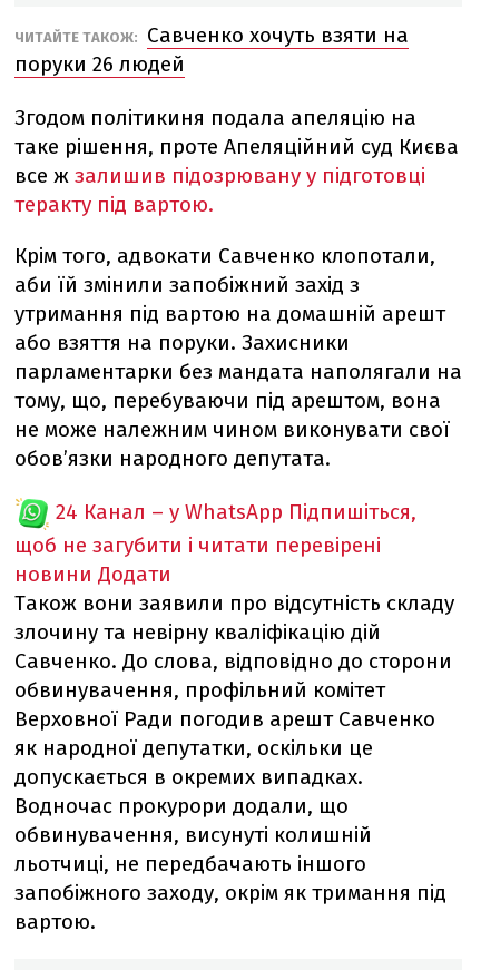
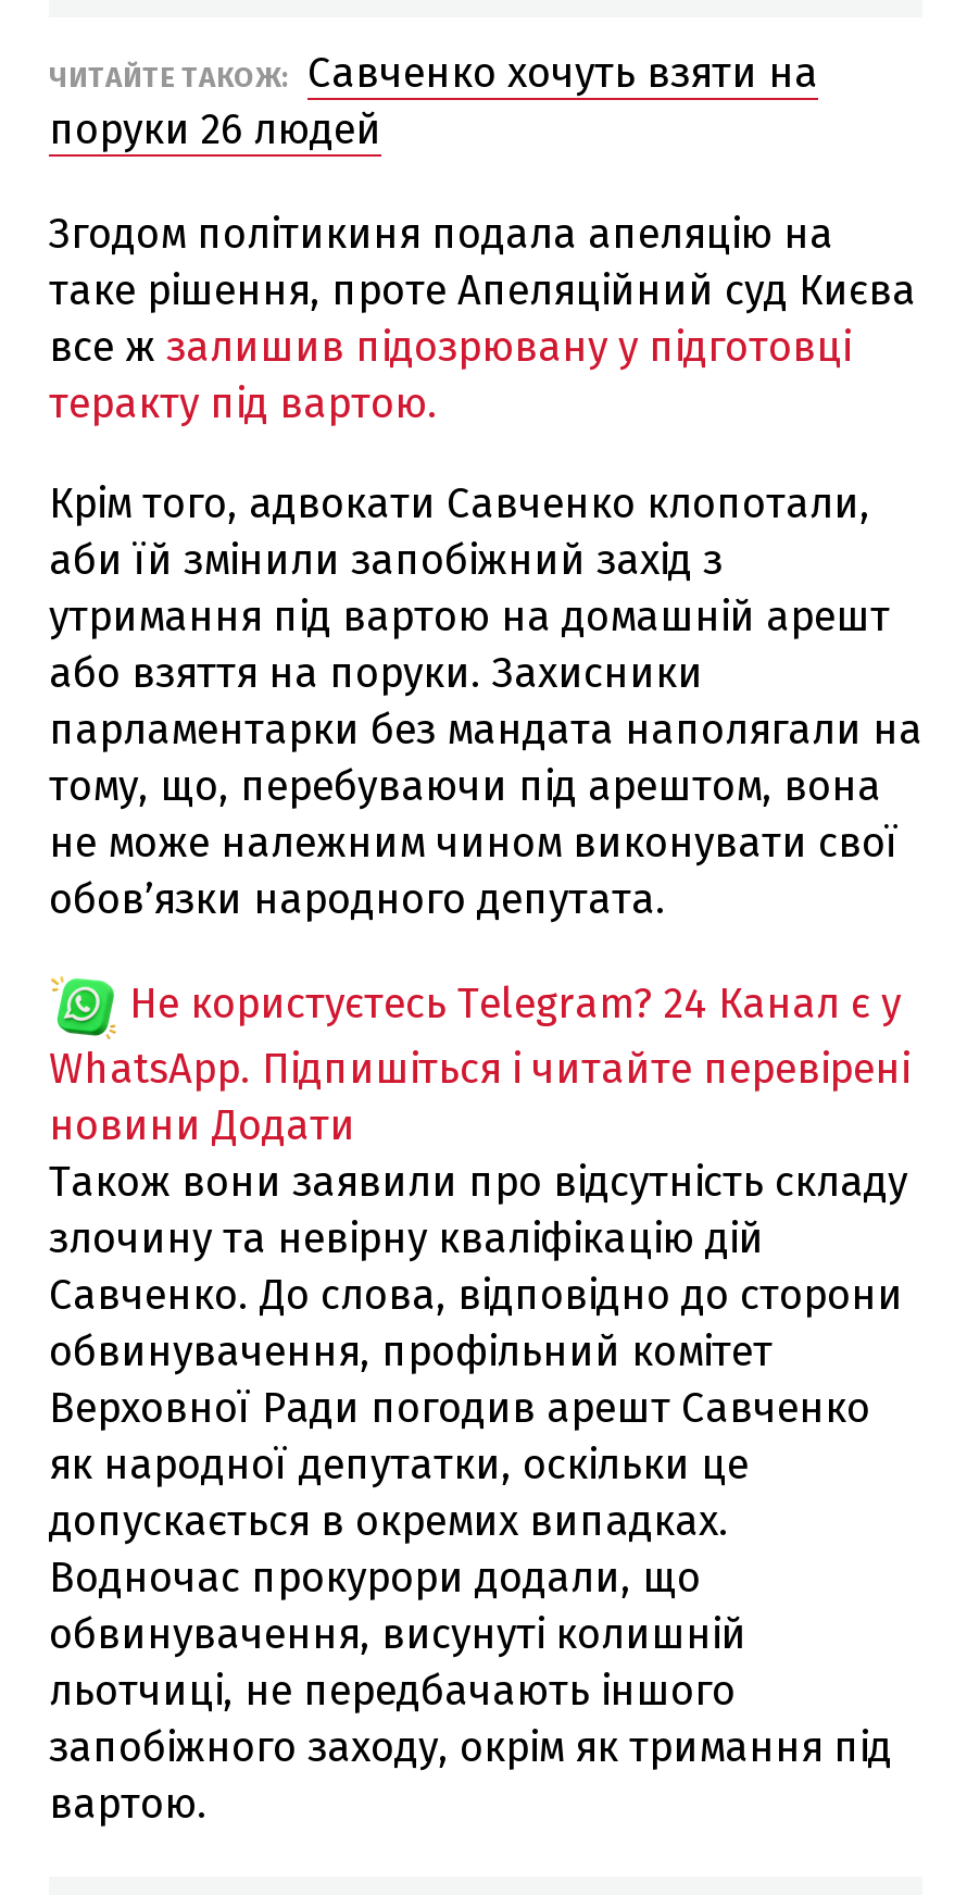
[14,498,416,557] 24 Канал – у WhatsApp Підпишіться, | щоб не загубити і читати перевірені -> [49,978,909,1093] Не користуєтесь Telegram? 24 Канал є у | WhatsApp. Підпишіться і читайте перевірені

